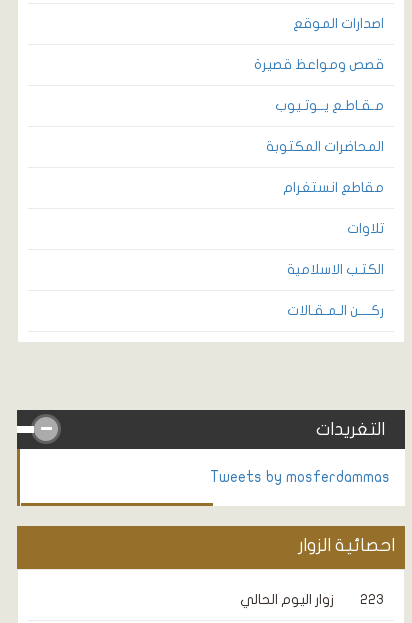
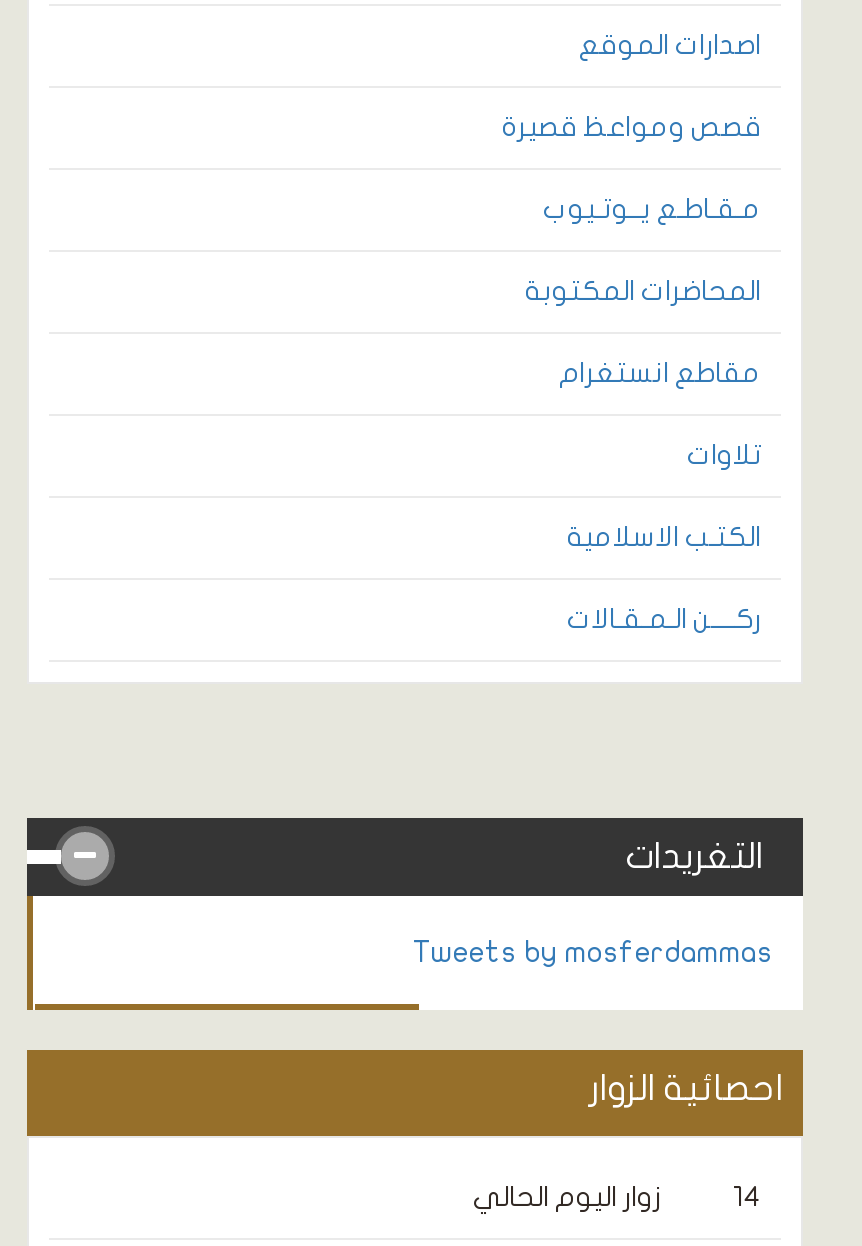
[360,592,384,607] 223 -> [733,1182,761,1212] 14

